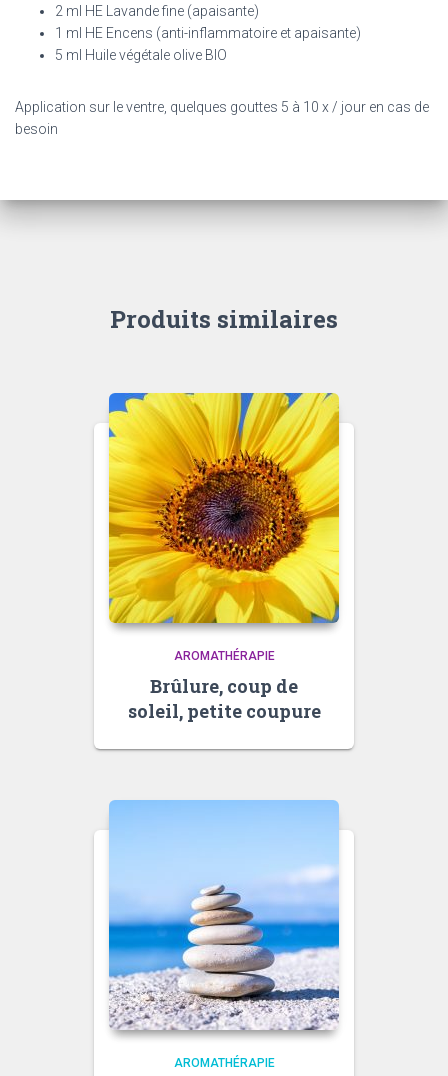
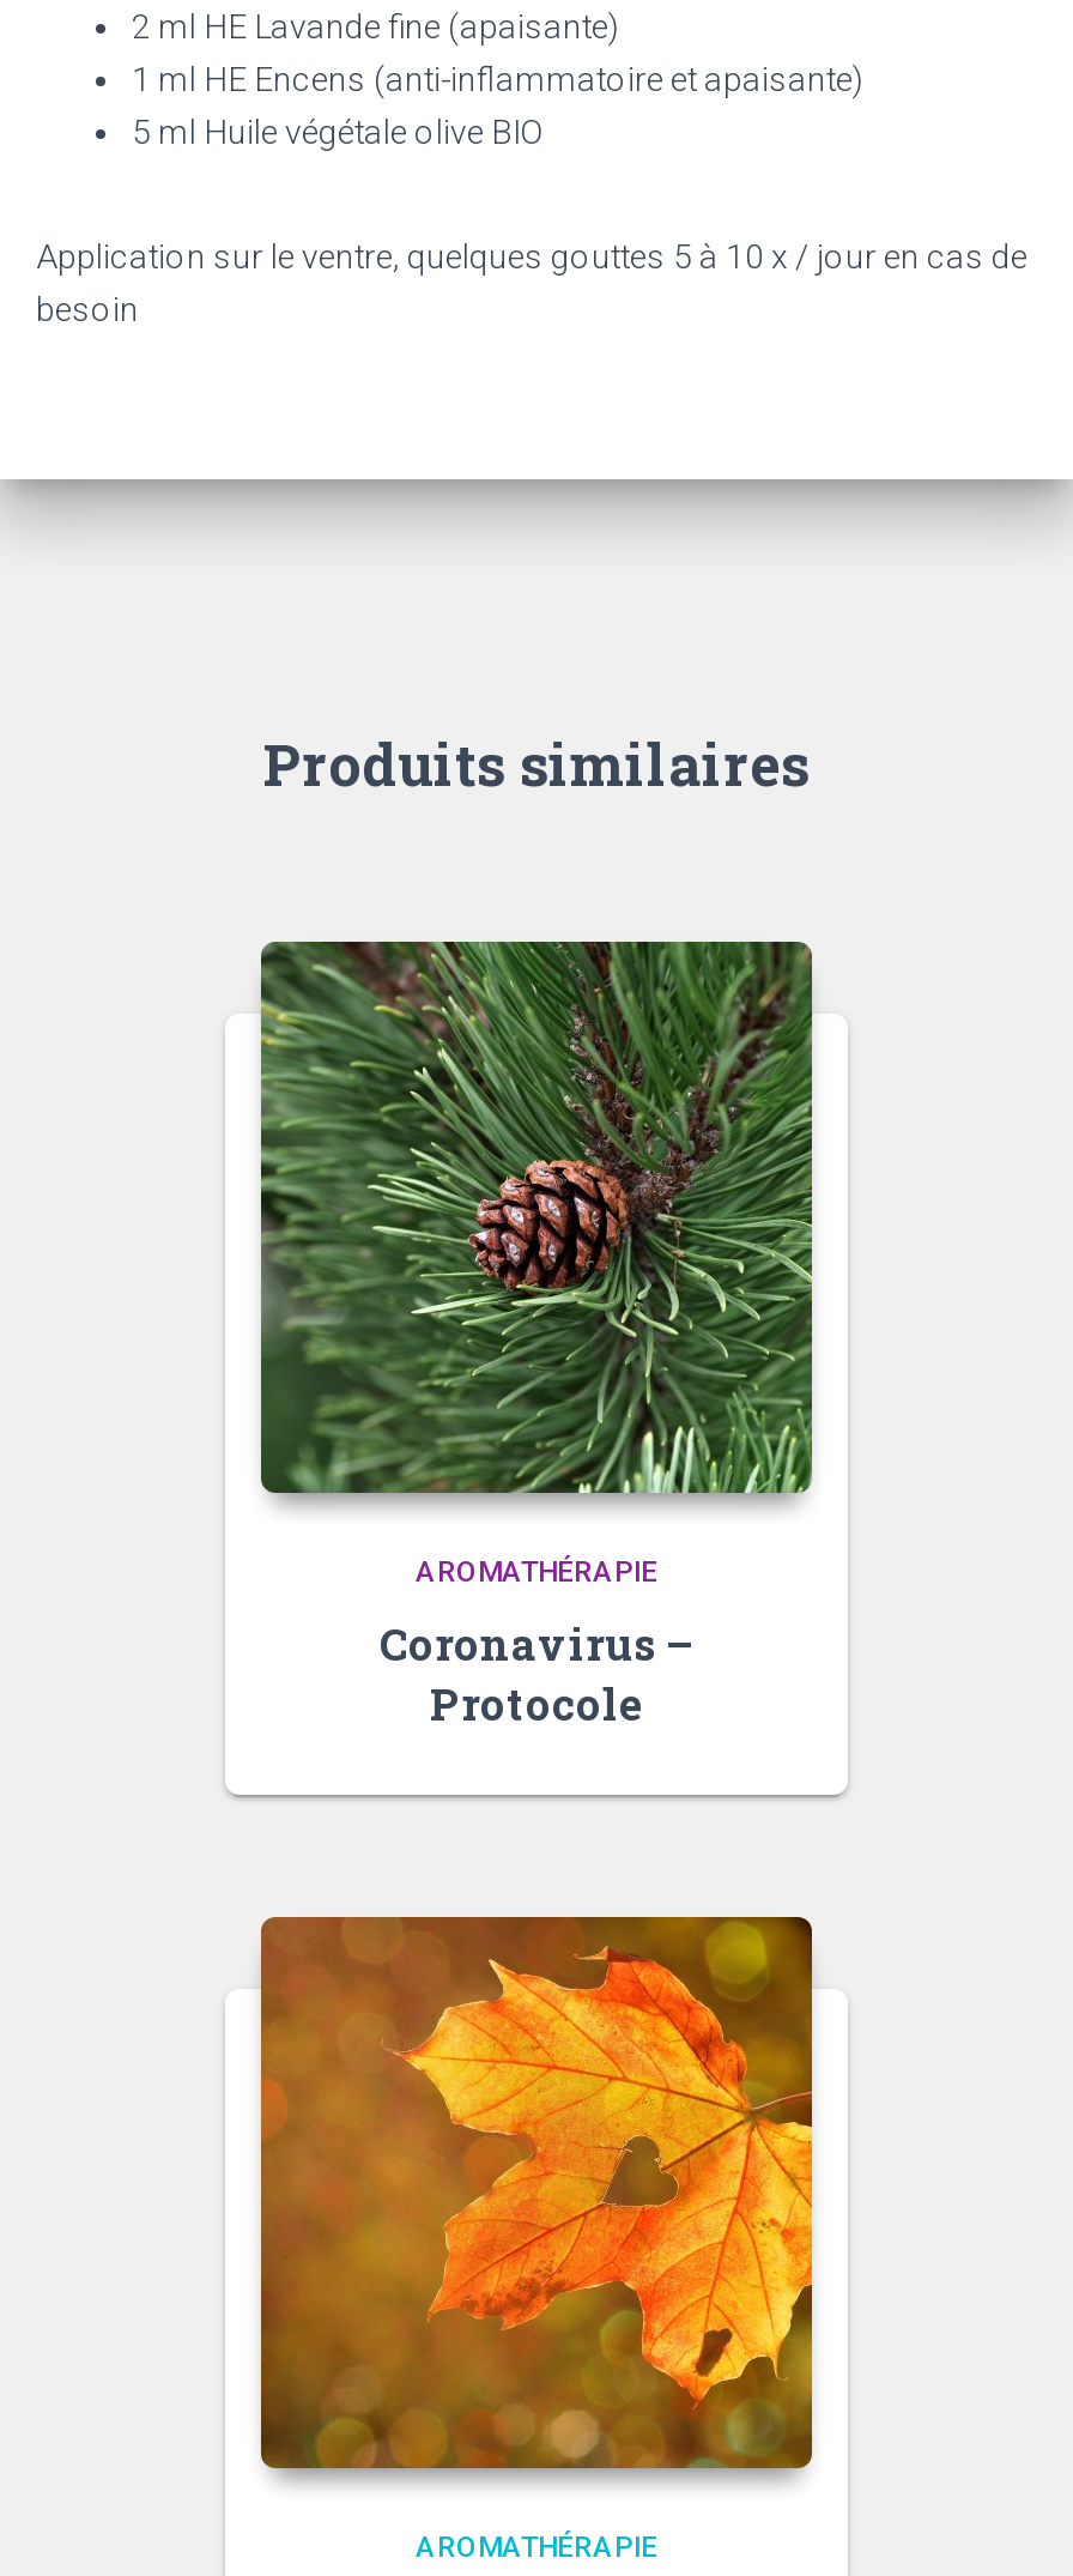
[108,392,340,624] [image] -> [259,939,814,1495] [image]
[127,674,320,723] Brûlure, coup de | soleil, petite coupure -> [380,1616,693,1733] Coronavirus – | Protocole
[108,800,340,1030] [image] -> [259,1915,814,2471] [image]

